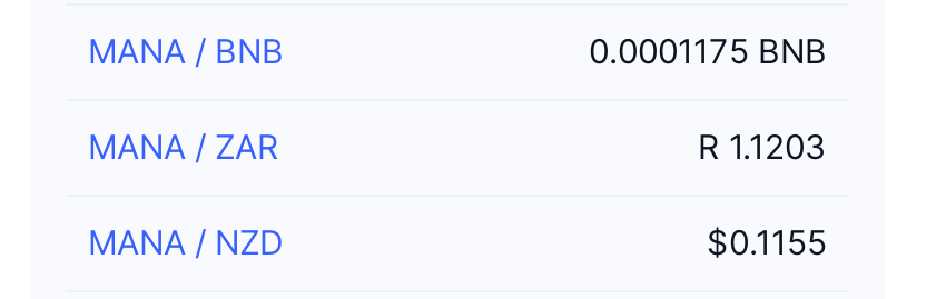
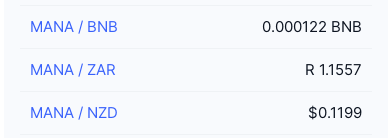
[589,30,827,72] 0.0001175 BNB -> [262,17,362,36] 0.000122 BNB
[698,126,827,168] R 1.1203 -> [305,60,362,79] R 1.1557
[707,221,827,263] $0.1155 -> [308,103,362,122] $0.1199

